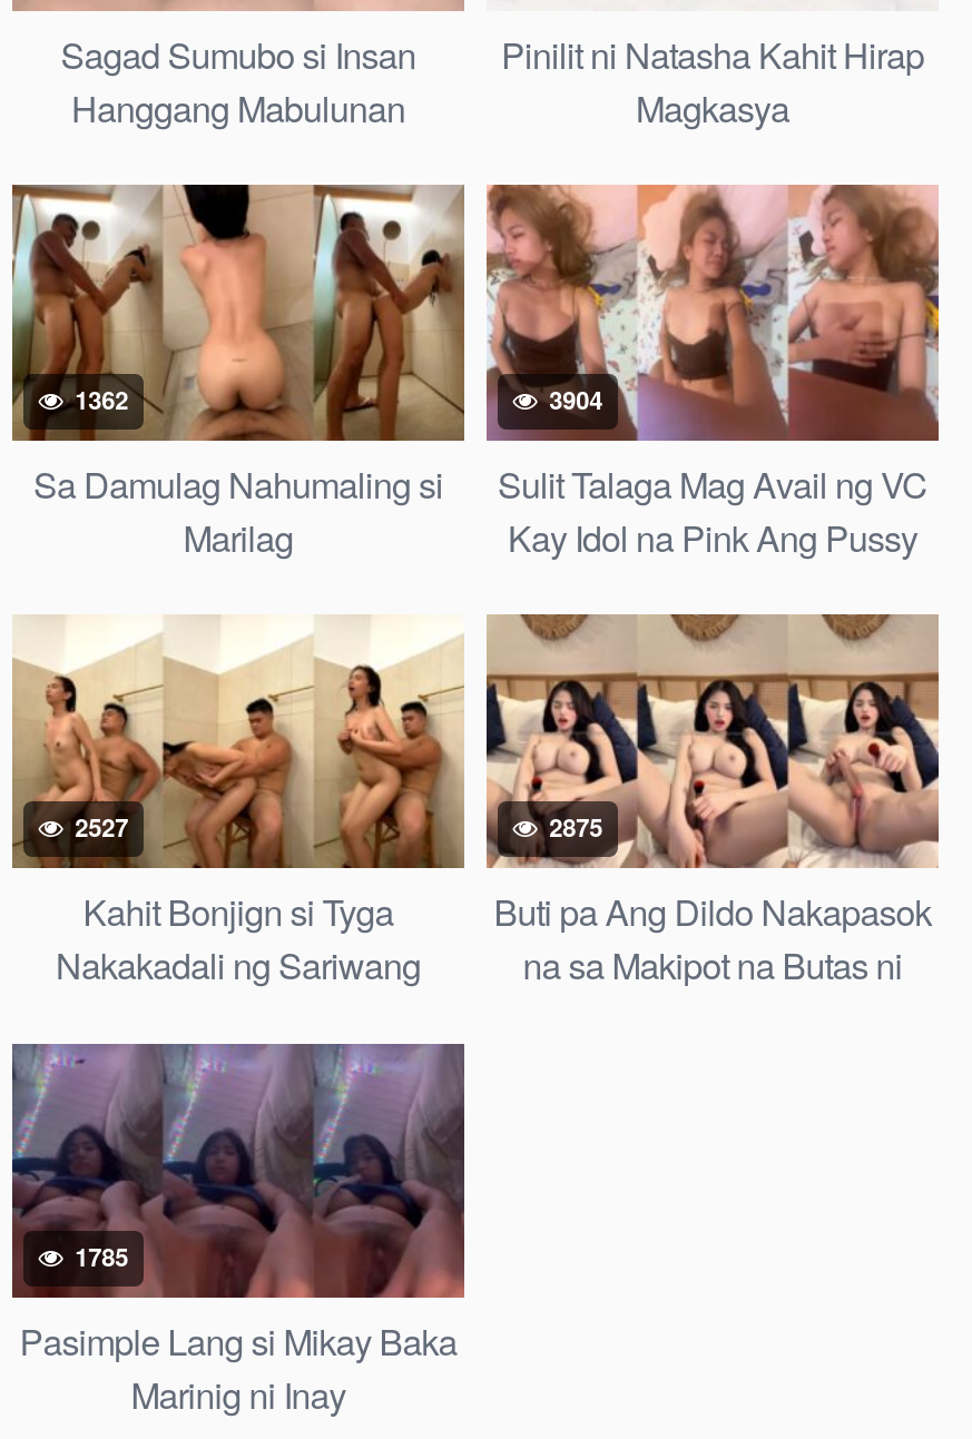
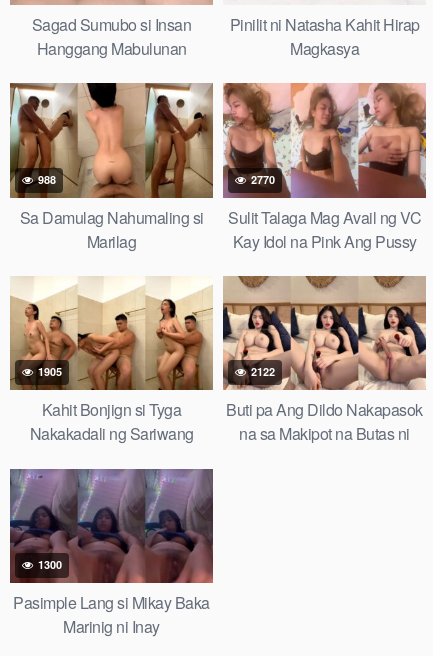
[68,382,128,415] 1362 -> [35,171,56,186] 988
[542,382,603,415] 3904 -> [248,171,275,186] 2770
[68,811,128,845] 2527 -> [35,364,62,379] 1905
[542,811,603,845] 2875 -> [248,364,275,379] 2122
[68,1241,128,1274] 1785 -> [35,557,62,572] 1300

